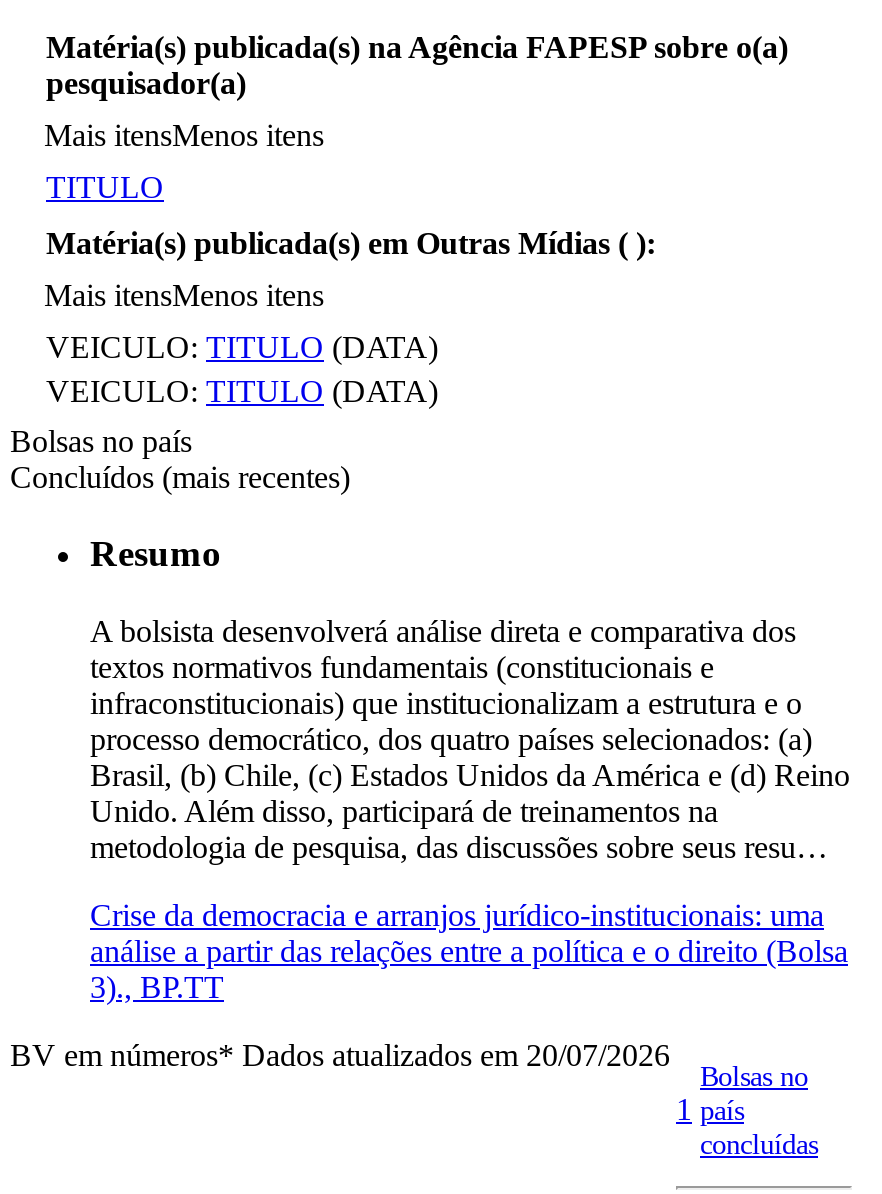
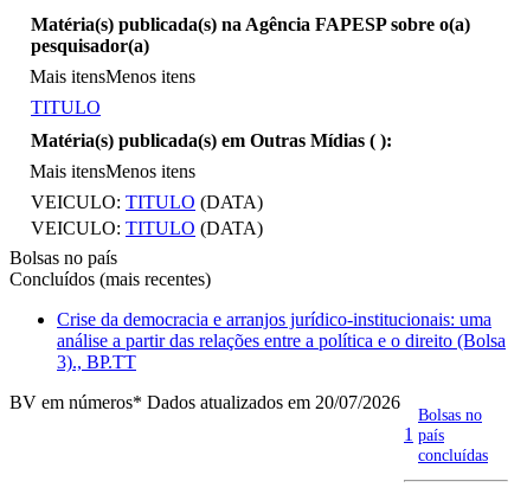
[90,532,850,864] Resumo | A bolsista desenvolverá análise direta e comparativa dos | textos normativos fundamentais (constitucionais e | infraconstitucionais) que institucionalizam a estrutura e o | processo democrático, dos quatro países selecionados: (a) | Brasil, (b) Chile, (c) Estados Unidos da América e (d) Reino | Unido. Além disso, participará de treinamentos na | metodologia de pesquisa, das discussões sobre seus resu… -> none

